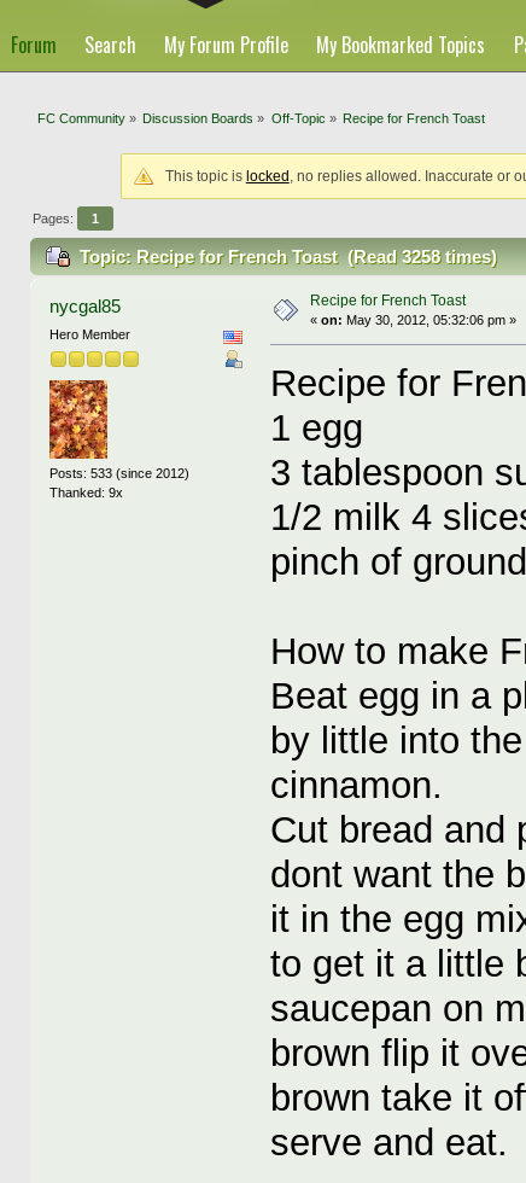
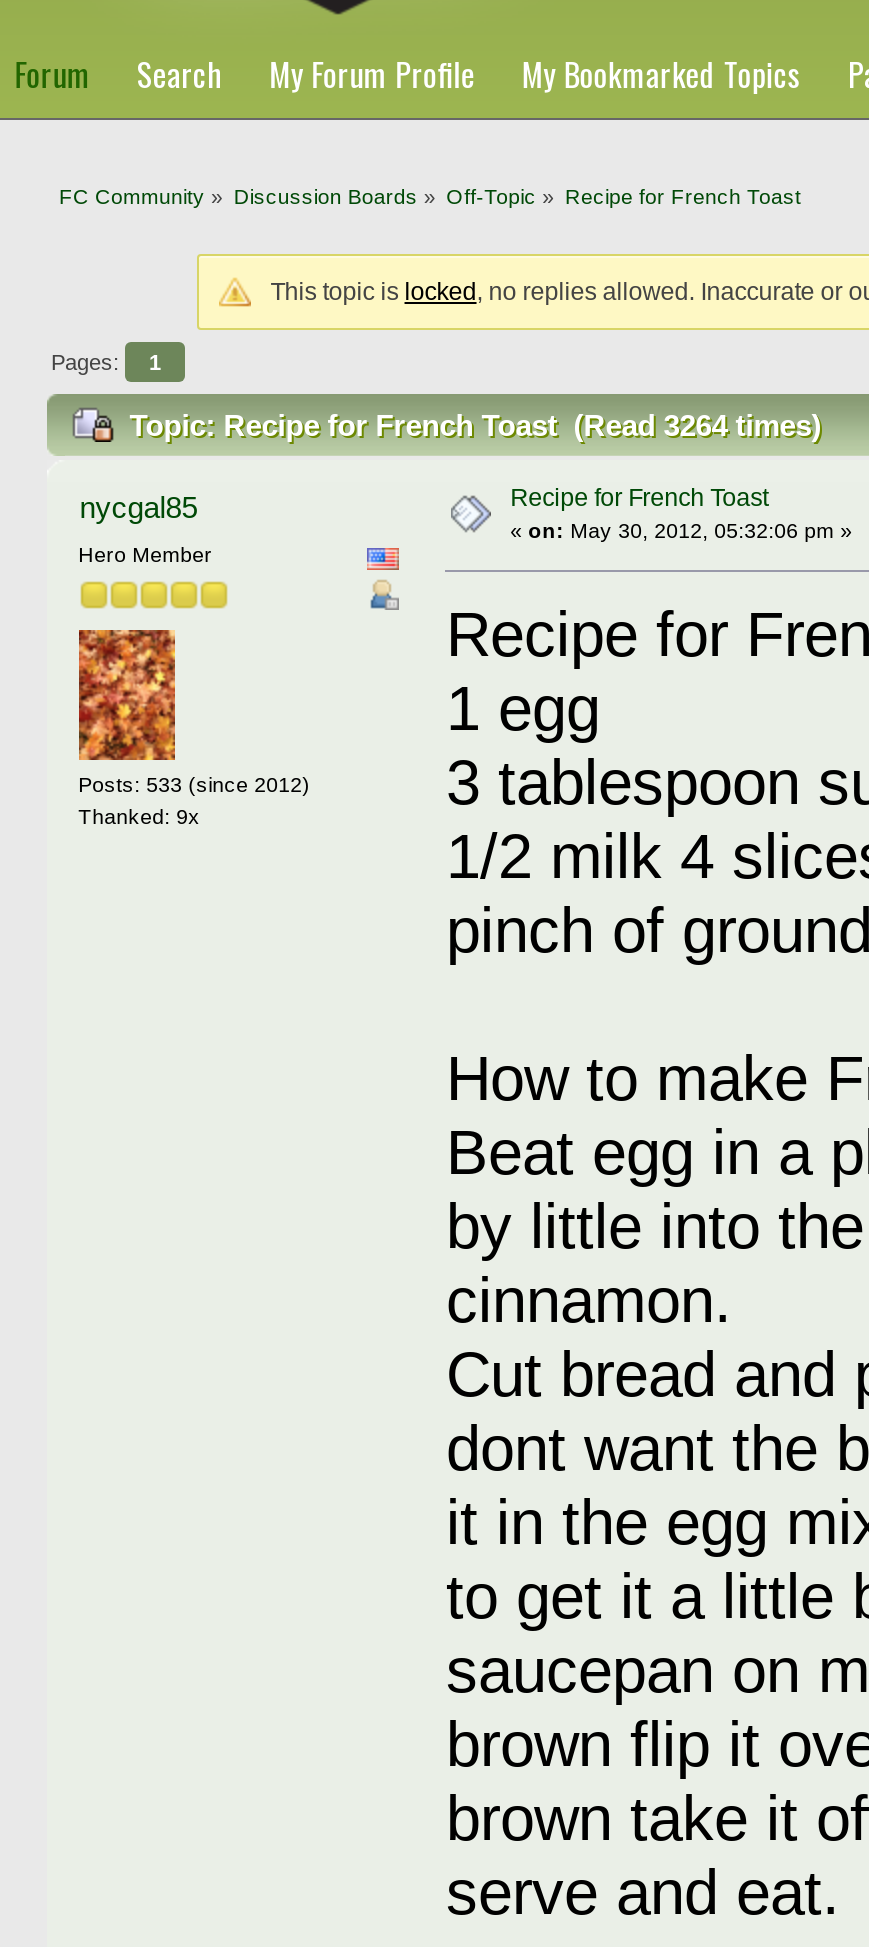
[80,246,497,267] Topic: Recipe for French Toast (Read 3258 times) -> [129,408,821,442] Topic: Recipe for French Toast (Read 3264 times)

